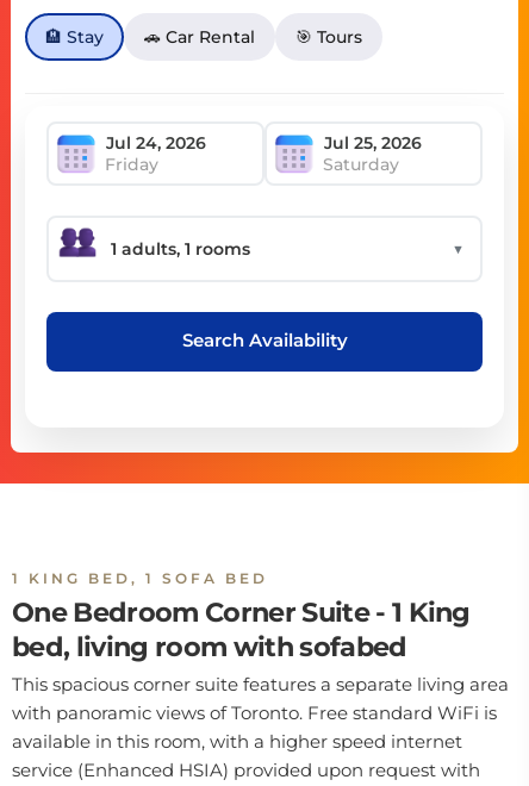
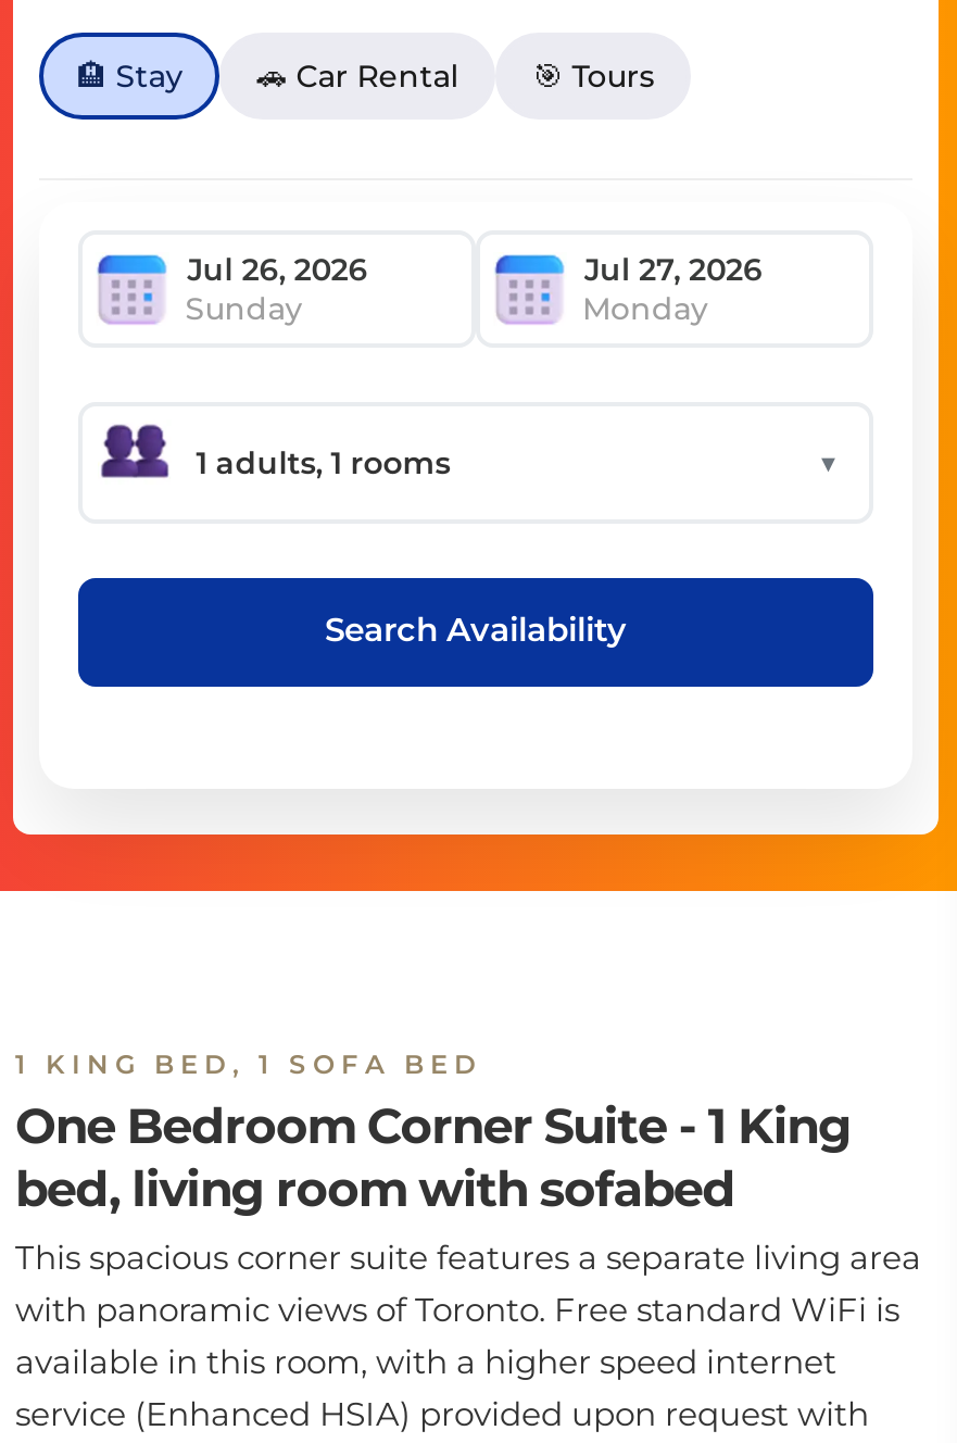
[105,153,399,174] Friday | Saturday -> [185,288,708,327] Sunday | Monday

